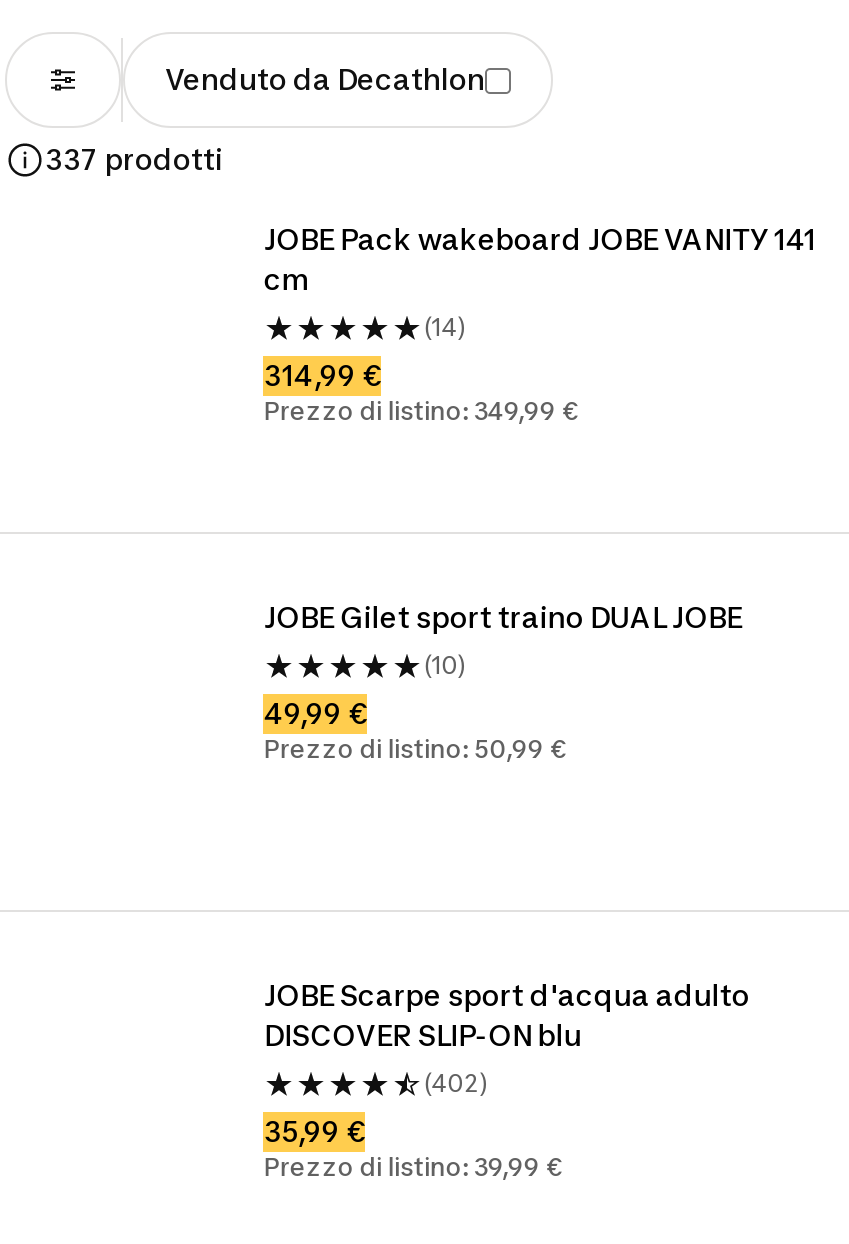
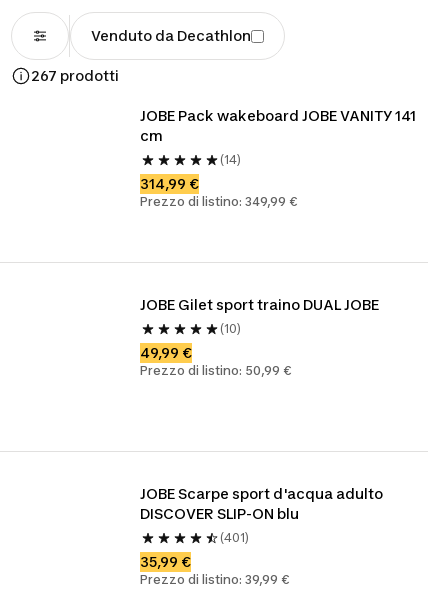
[45,142,223,176] 337 prodotti -> [31,67,119,84] 267 prodotti
[424,1068,488,1098] (402) -> [220,530,249,545] (401)

